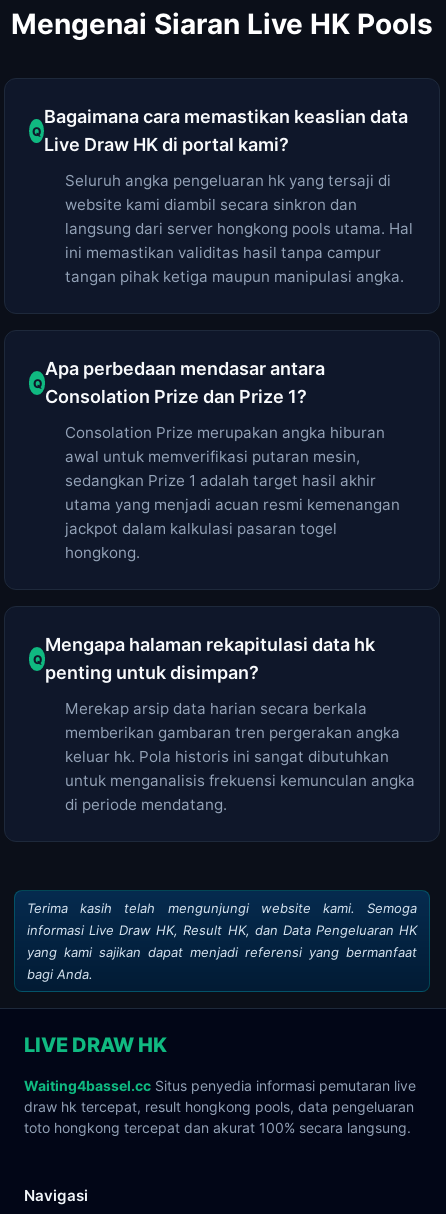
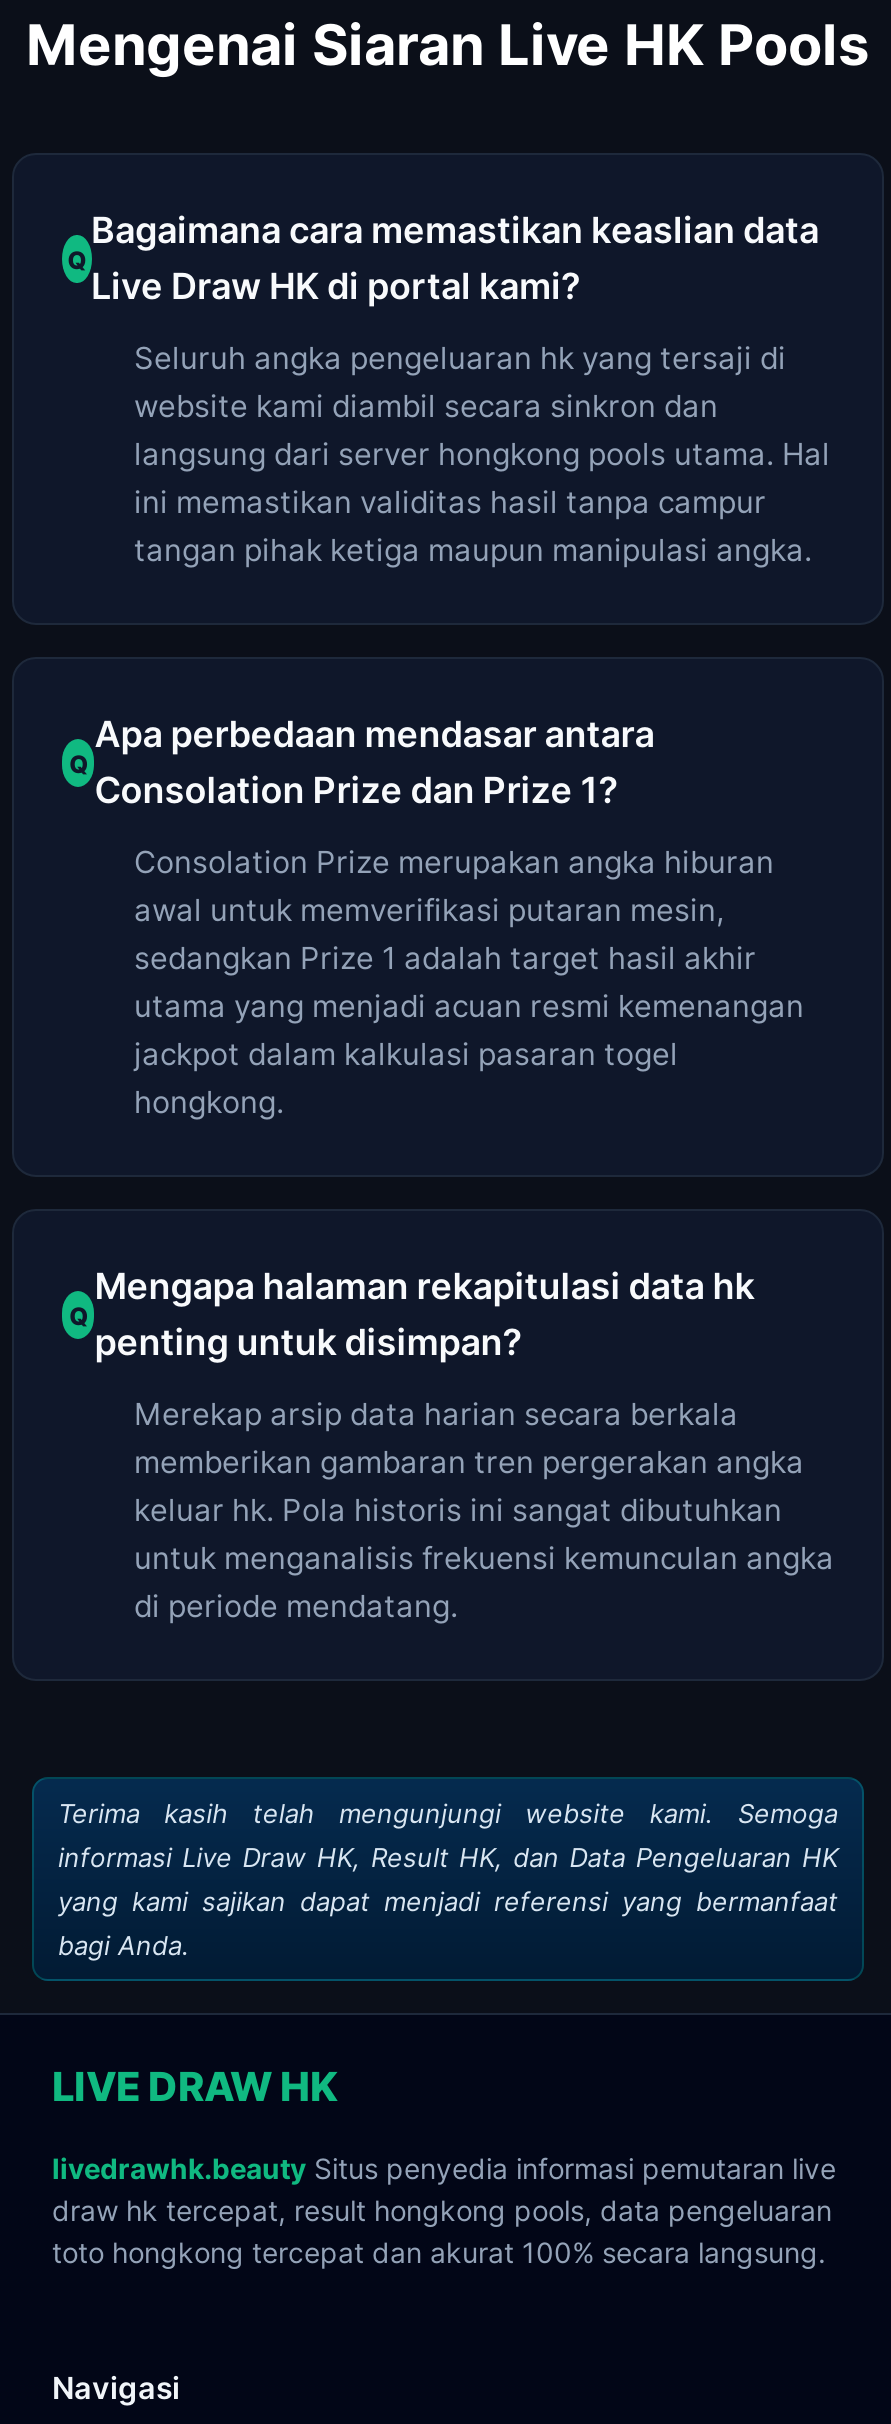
[24,1077,416,1094] Waiting4bassel.cc Situs penyedia informasi pemutaran live -> [52,2151,836,2185] livedrawhk.beauty Situs penyedia informasi pemutaran live

